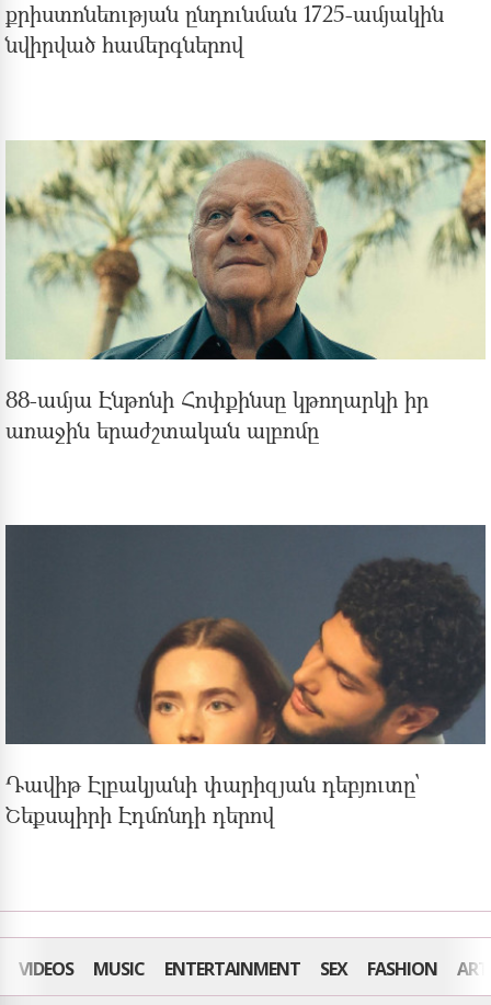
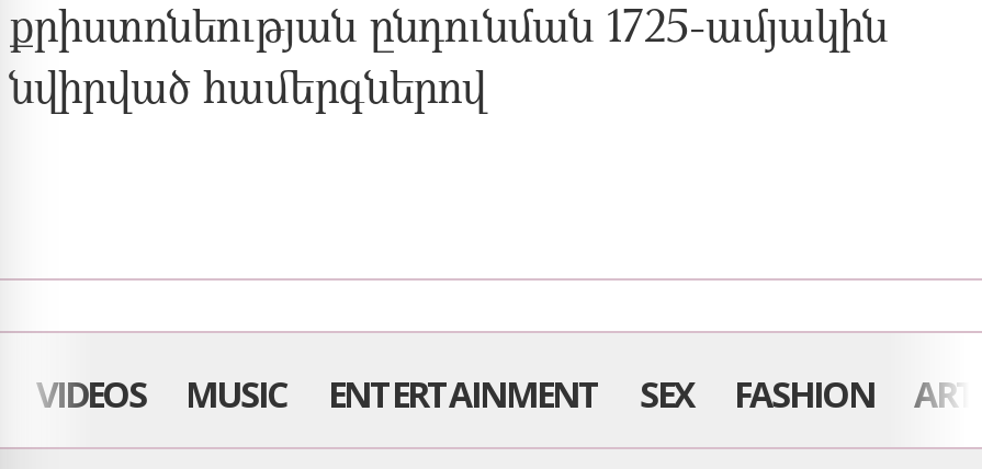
[4,139,487,444] [image] | 88-ամյա Էնթոնի Հոփքինսը կթողարկի իր | առաջին երաժշտական ալբոմը -> none
[4,524,487,829] [image] | Դավիթ Էլբակյանի փարիզյան դեբյուտը՝ | Շեքսպիրի Էդմոնդի դերով -> none

